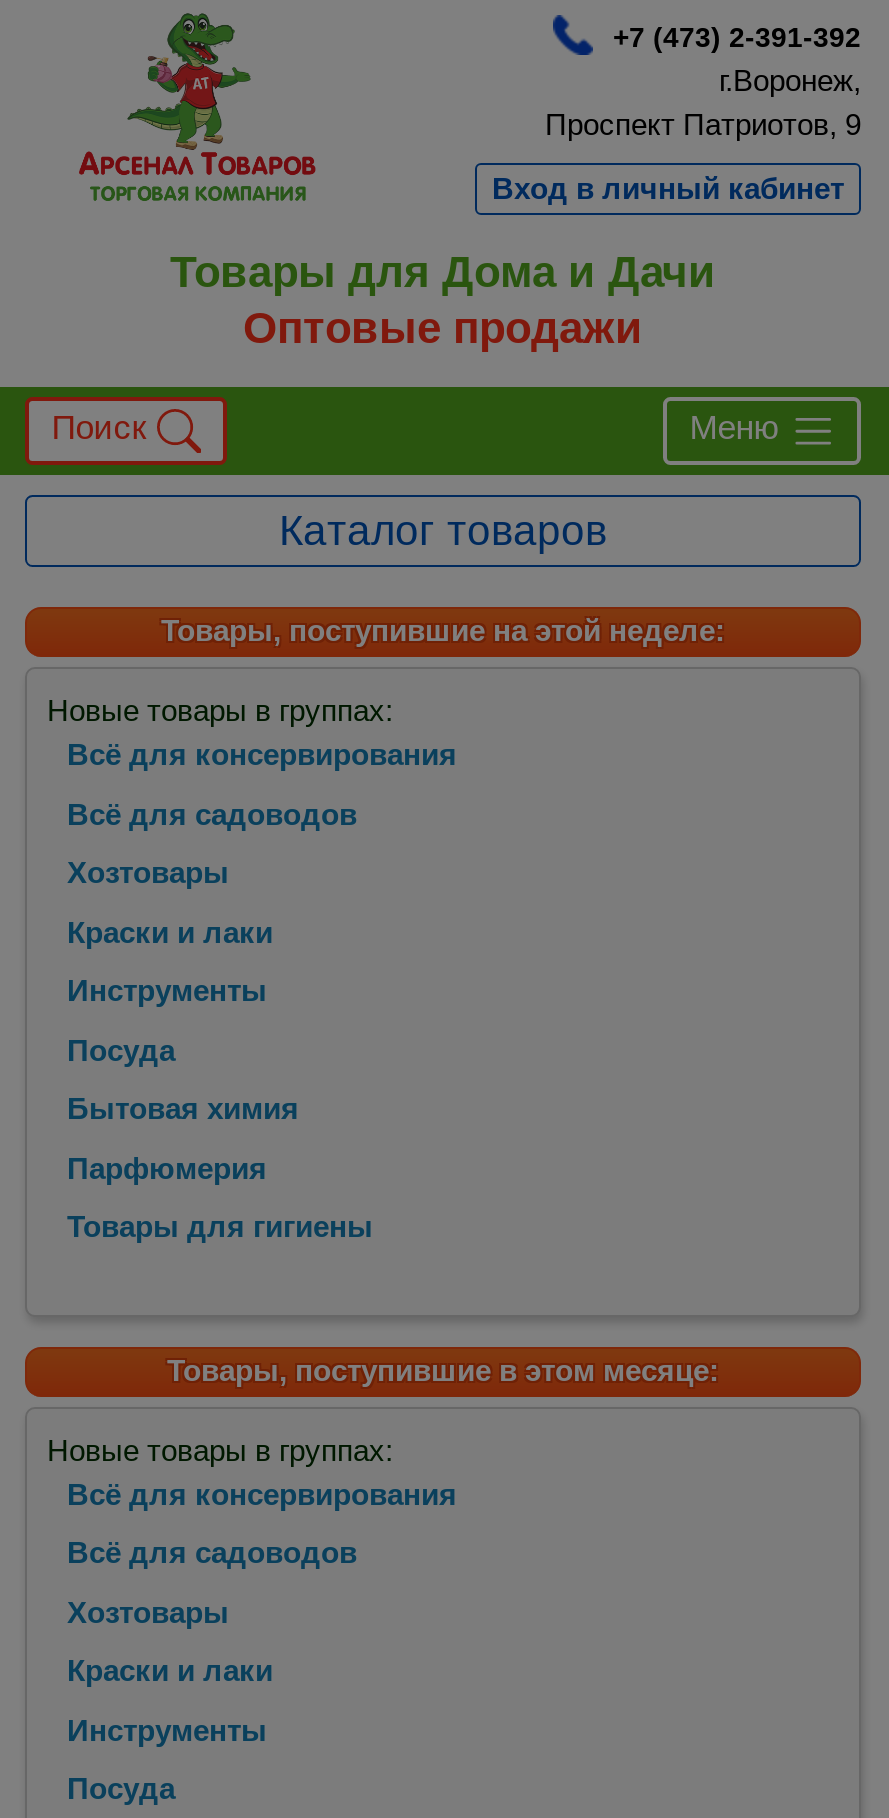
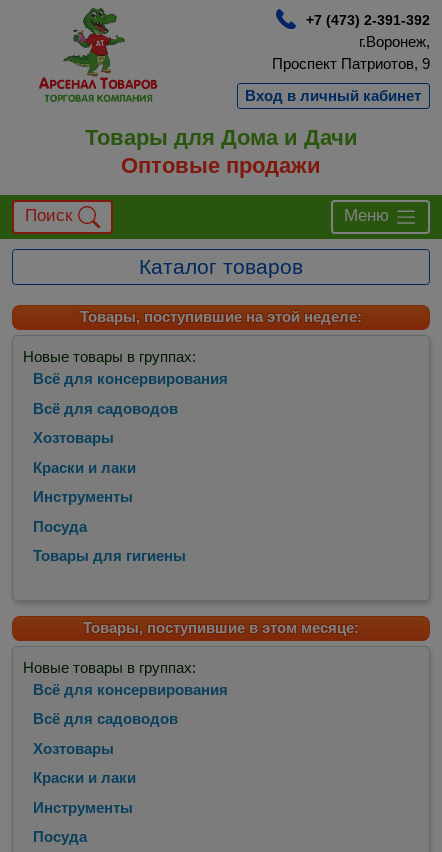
[67,1091,299,1184] Бытовая химия | Парфюмерия -> none

